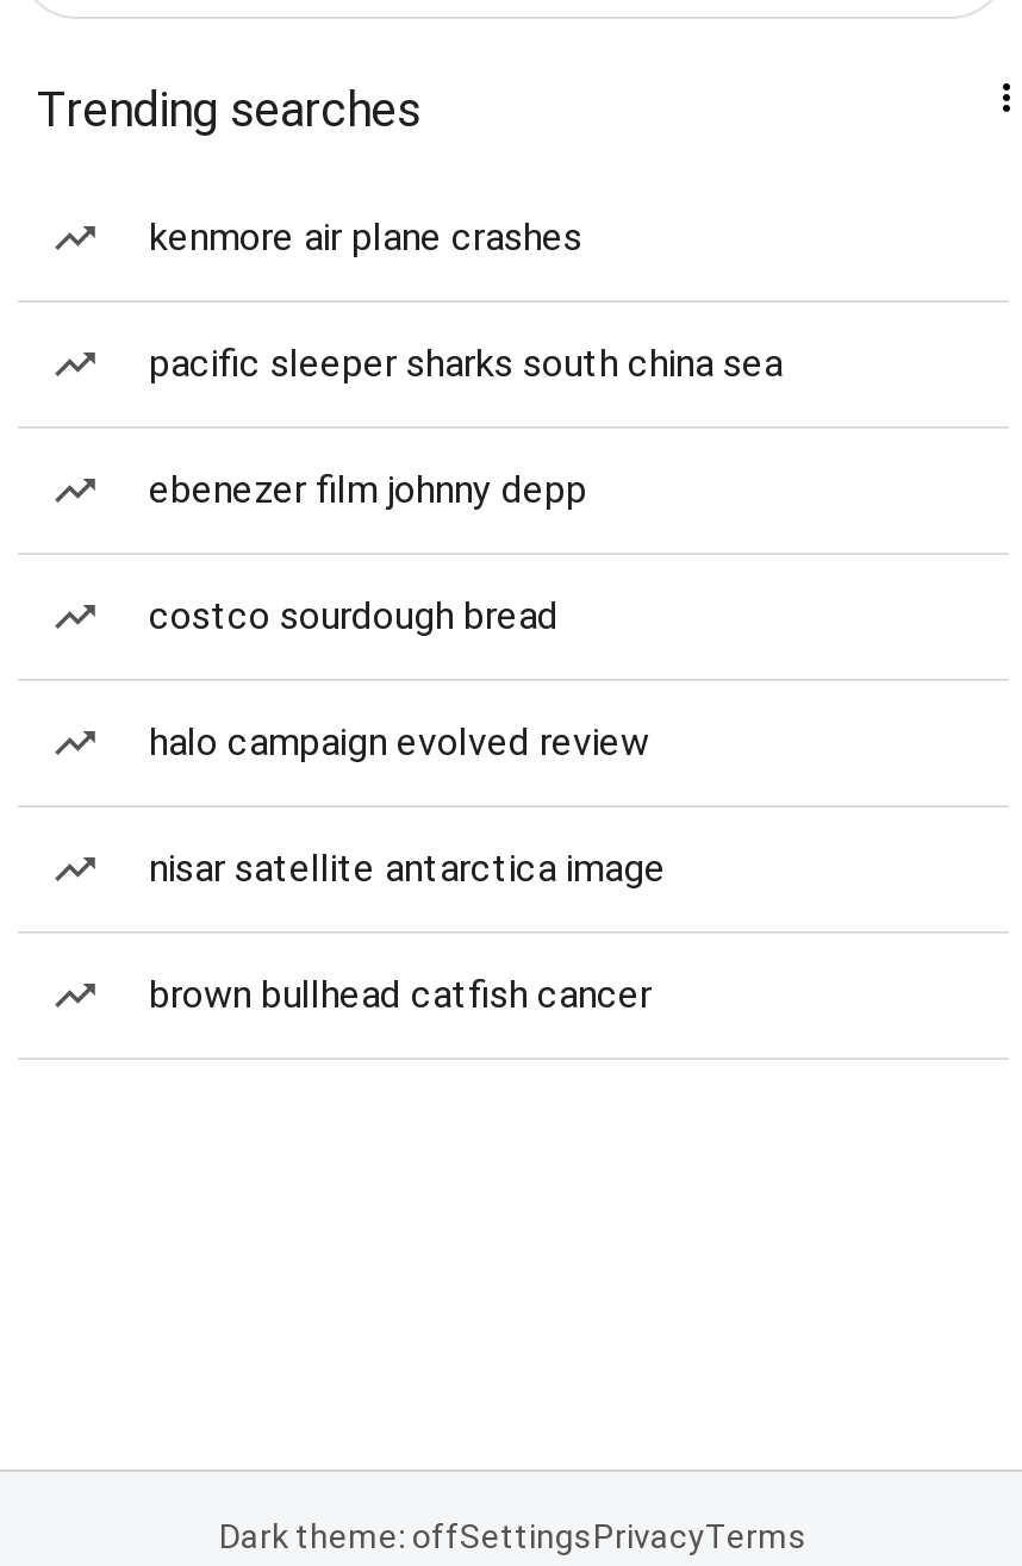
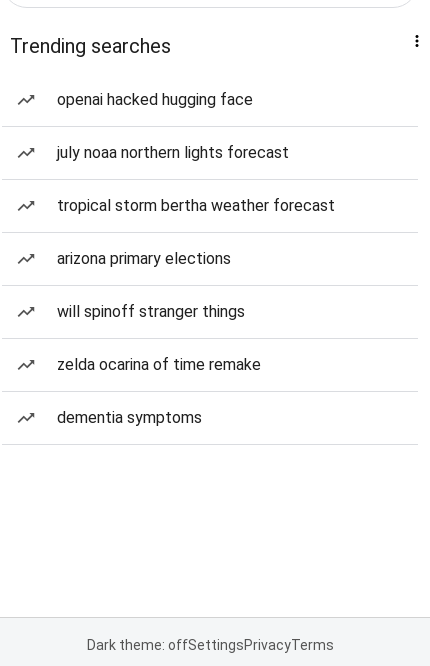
[149,214,582,260] kenmore air plane crashes -> [57,90,253,109] openai hacked hugging face
[149,341,783,386] pacific sleeper sharks south china sea -> [57,143,289,162] july noaa northern lights forecast
[149,467,587,512] ebenezer film johnny depp -> [57,196,335,215] tropical storm bertha weather forecast
[149,593,559,638] costco sourdough bread -> [57,249,231,268] arizona primary elections
[149,719,649,765] halo campaign evolved review -> [57,302,245,321] will spinoff stranger things
[149,846,666,891] nisar satellite antarctica image -> [57,355,261,374] zelda ocarina of time remake
[149,972,652,1017] brown bullhead catfish cancer -> [57,408,202,427] dementia symptoms

